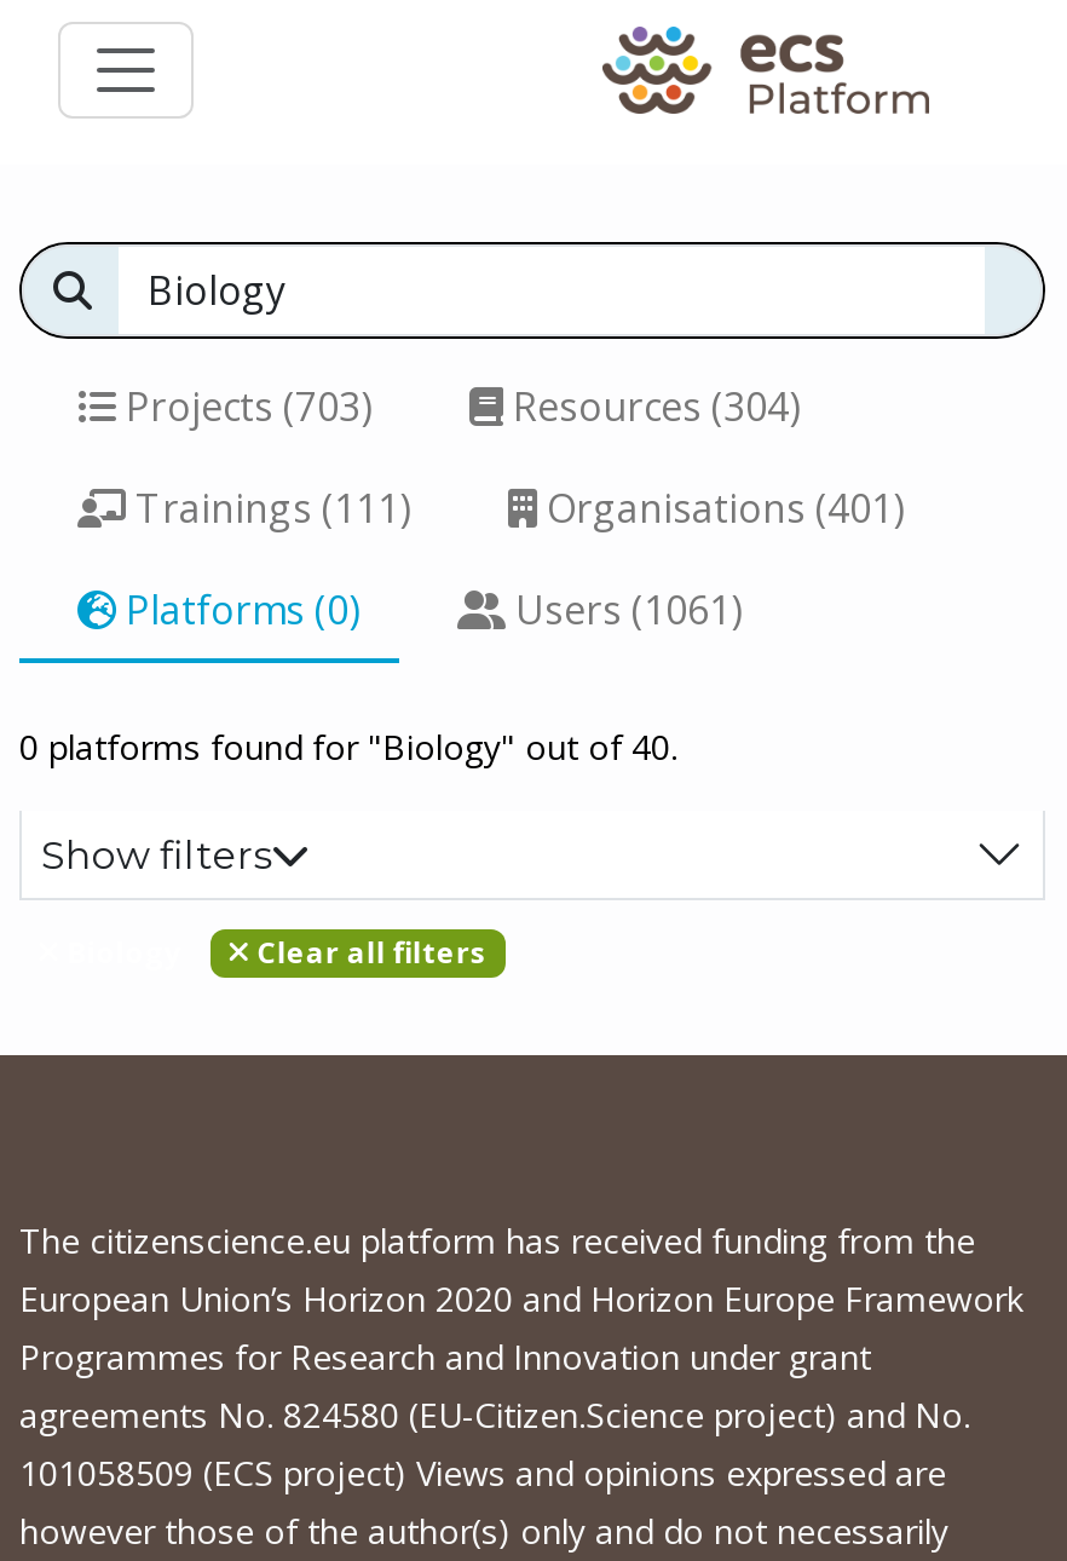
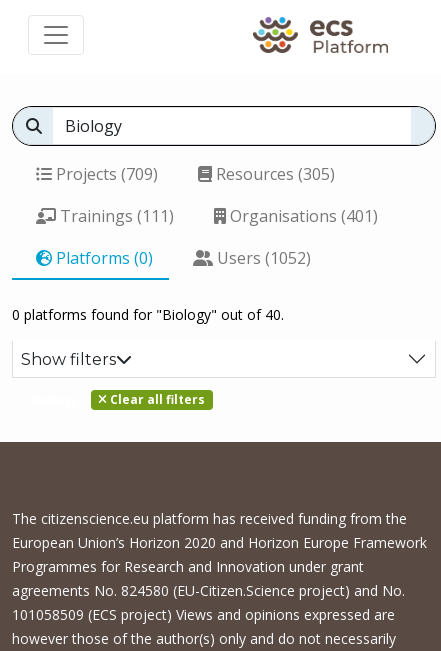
[116,380,373,433] Projects (703) -> [52,163,158,185] Projects (709)
[503,380,801,433] Resources (304) -> [212,163,335,185] Resources (305)
[506,583,743,637] Users (1061) -> [213,247,311,269] Users (1052)

